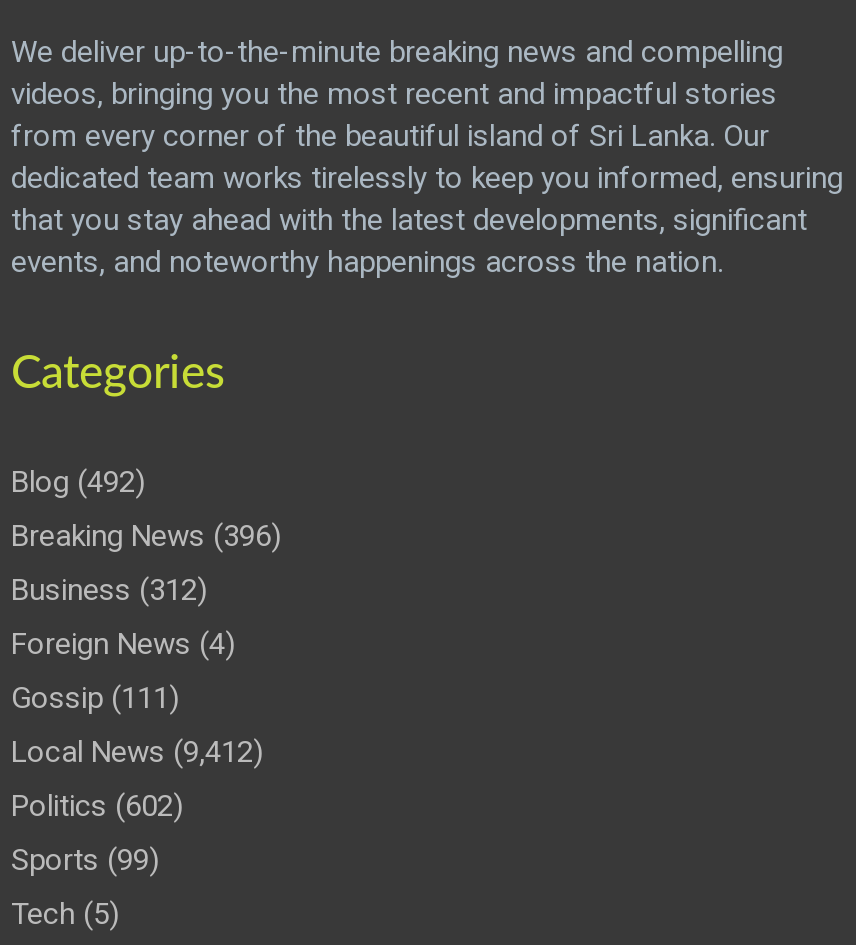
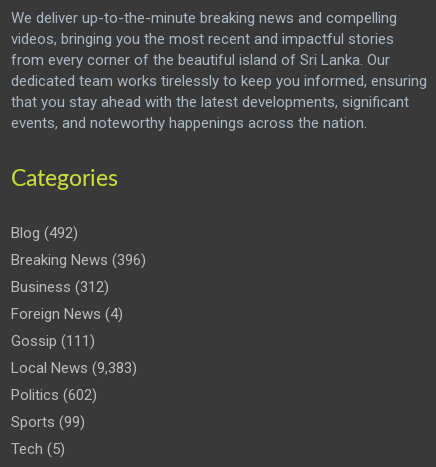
[11,734,263,770] Local News (9,412) -> [11,359,137,377] Local News (9,383)

